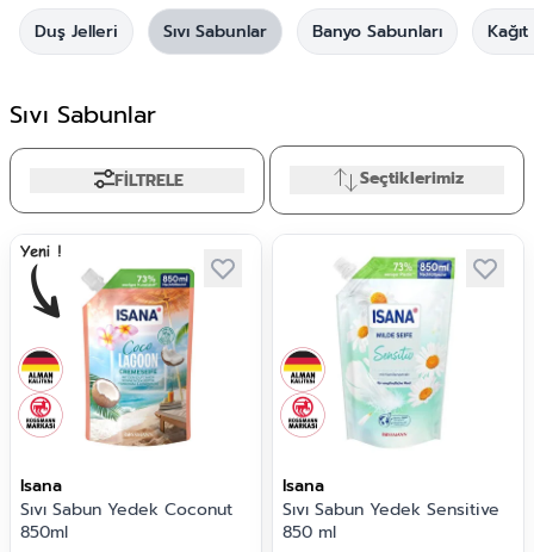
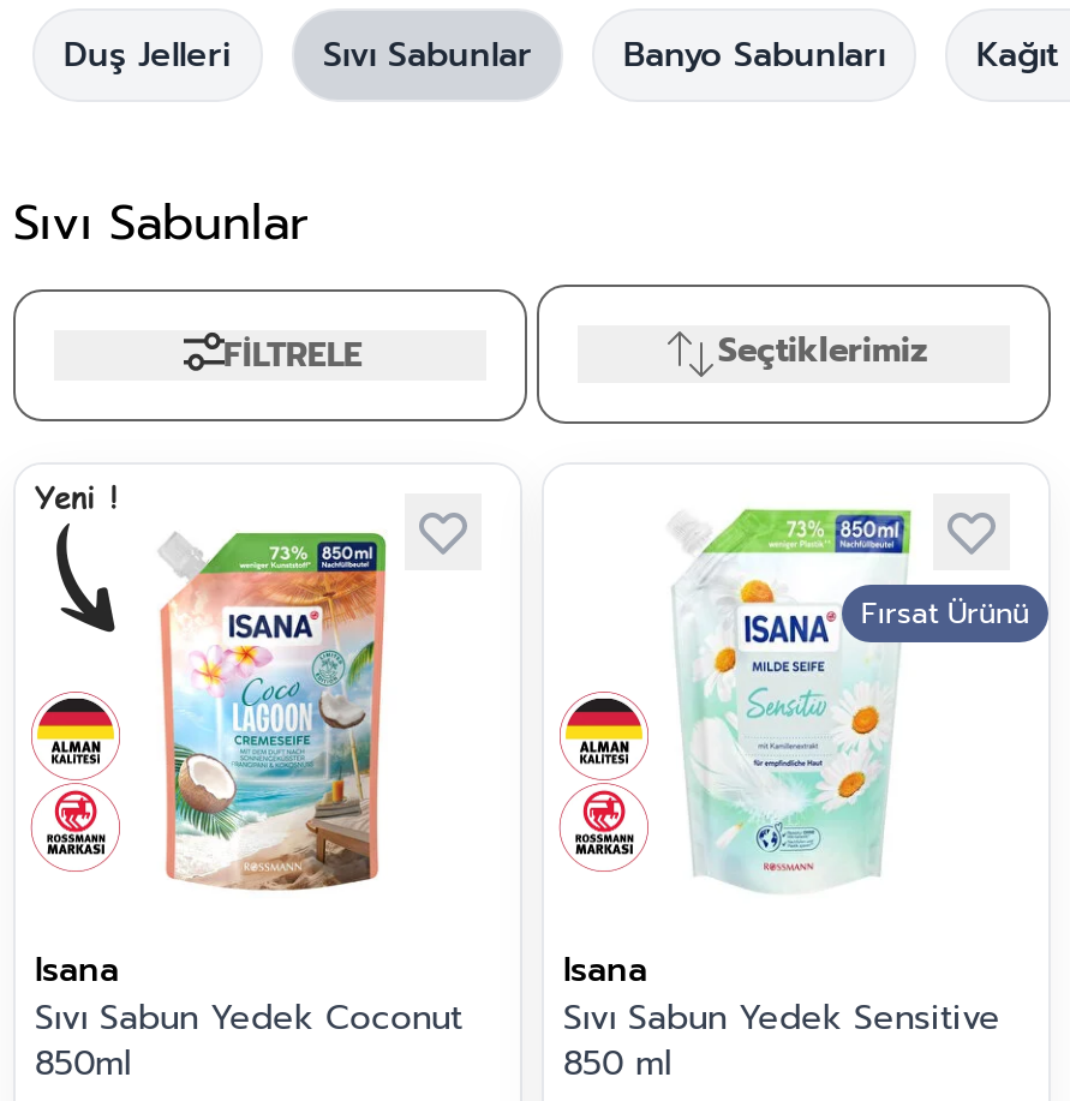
none -> [861,592,1029,635] Fırsat Ürünü

